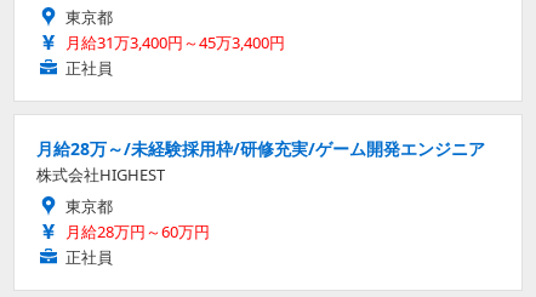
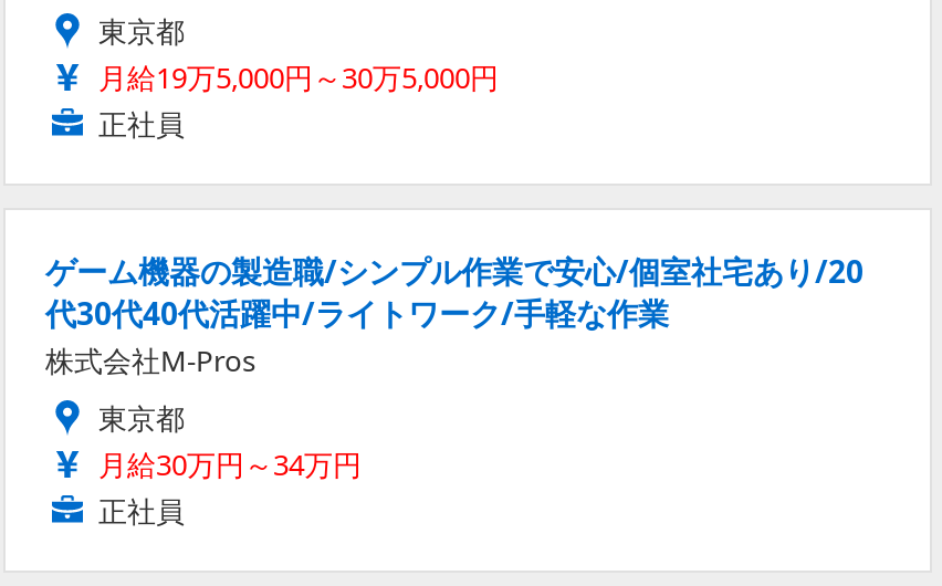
[65,32,285,54] 月給31万3,400円～45万3,400円 -> [98,58,499,98] 月給19万5,000円～30万5,000円
[36,137,485,186] 月給28万～/未経験採用枠/研修充実/ゲーム開発エンジニア | 株式会社HIGHEST -> [45,250,864,381] ゲーム機器の製造職/シンプル作業で安心/個室社宅あり/20 | 代30代40代活躍中/ライトワーク/手軽な作業 | 株式会社M-Pros
[65,221,210,243] 月給28万円～60万円 -> [98,445,362,485] 月給30万円～34万円

